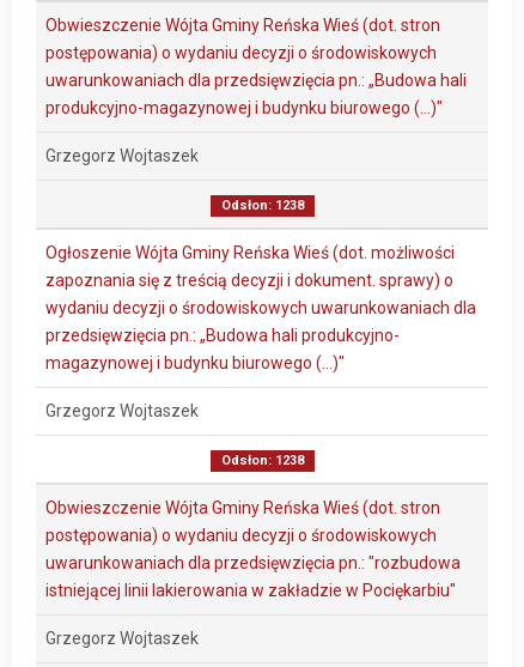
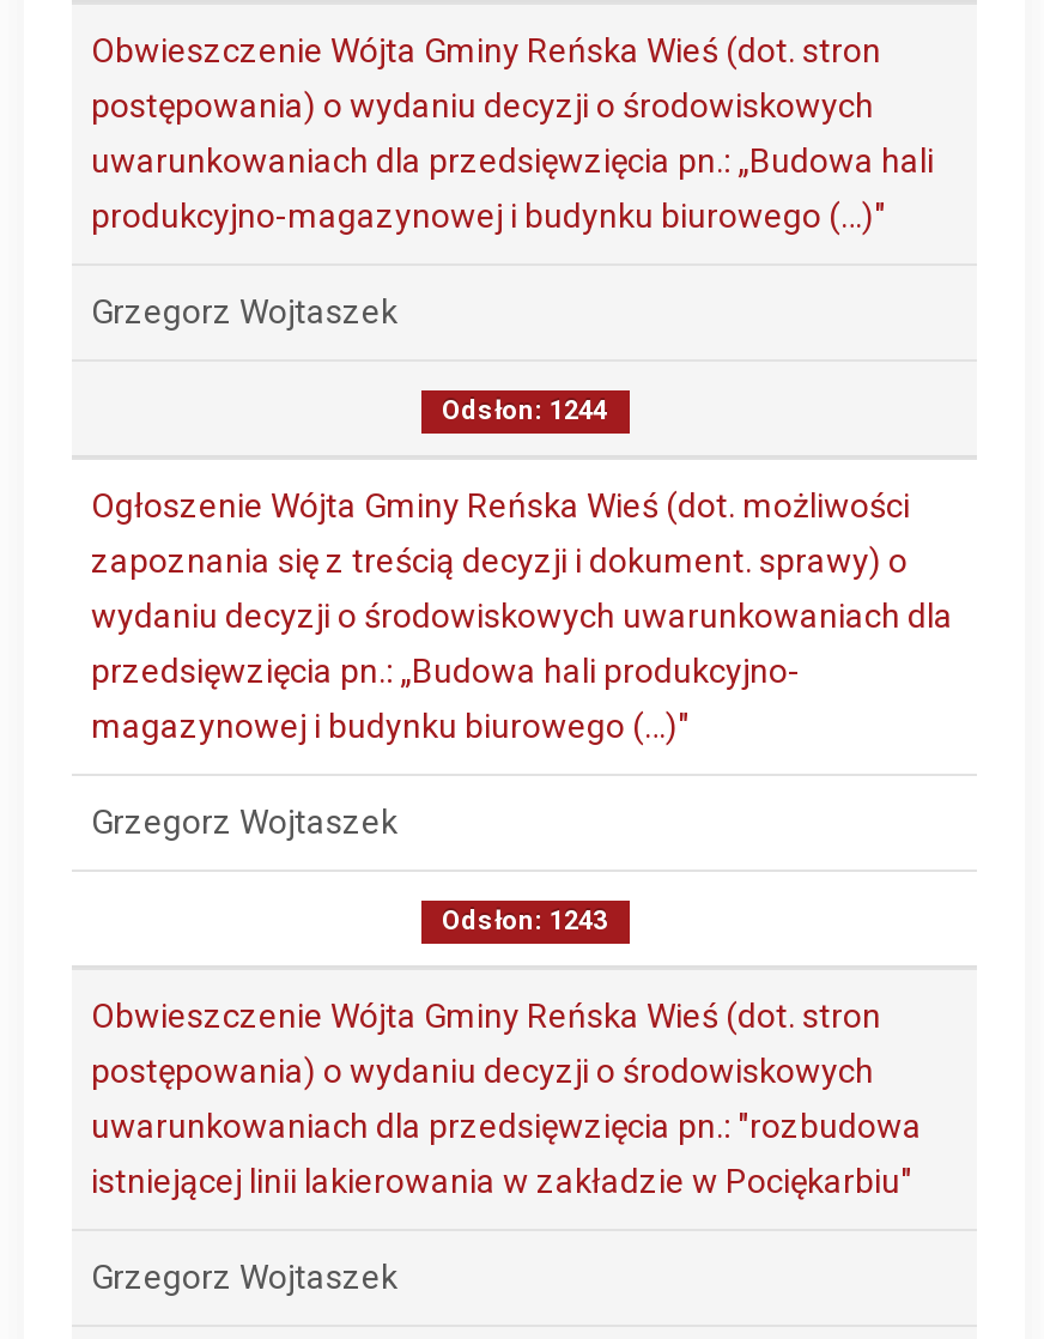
[221,198,303,213] Odsłon: 1238 -> [442,395,607,426] Odsłon: 1244
[221,453,303,468] Odsłon: 1238 -> [442,905,607,937] Odsłon: 1243

